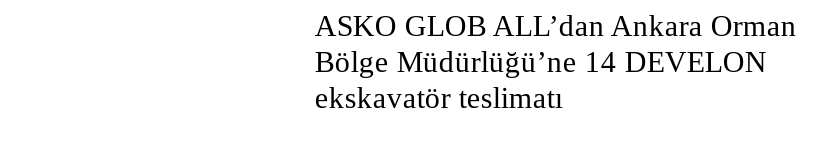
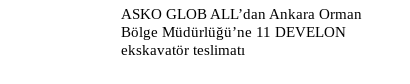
[315,46,767,78] Bölge Müdürlüğü’ne 14 DEVELON -> [121,24,346,40] Bölge Müdürlüğü’ne 11 DEVELON

